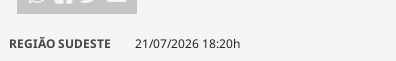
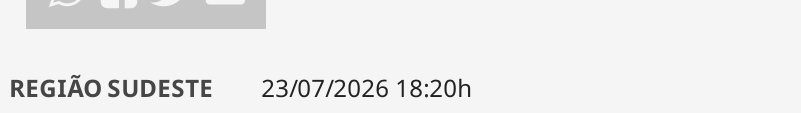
[9,35,240,52] REGIÃO SUDESTE 21/07/2026 18:20h -> [9,70,471,104] REGIÃO SUDESTE 23/07/2026 18:20h

